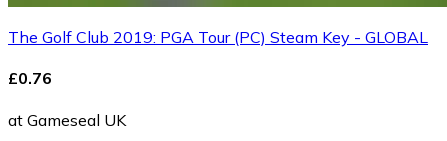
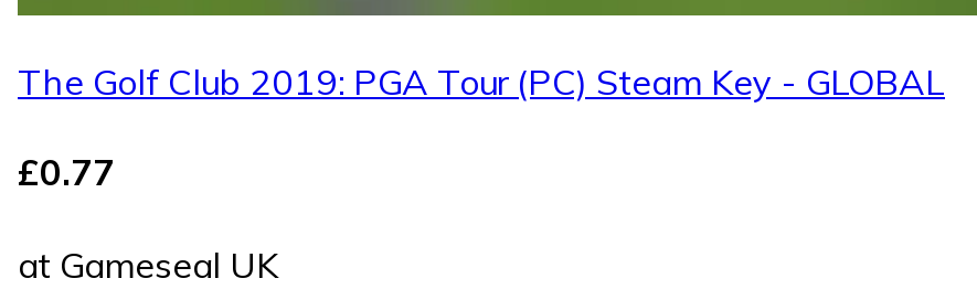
[8,68,52,88] £0.76 -> [18,151,115,195] £0.77

